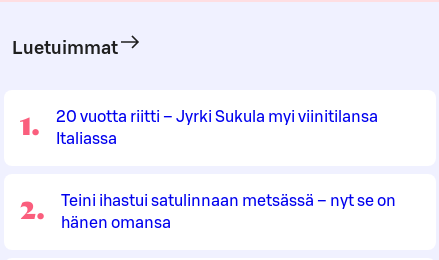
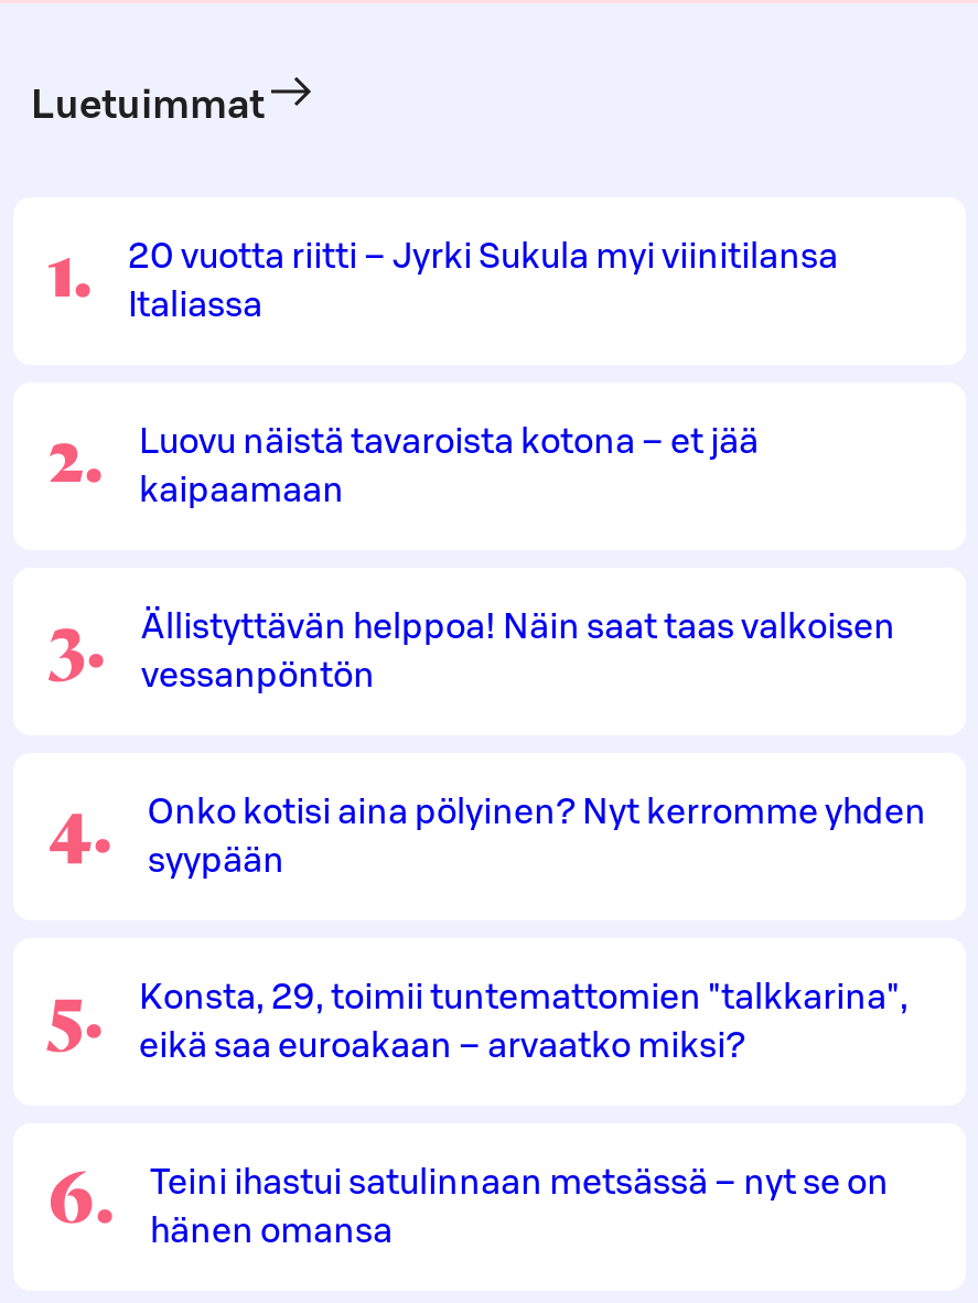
none -> [49,423,926,1241] Luovu näistä tavaroista kotona – et jää | kaipaamaan | 3. | Ällistyttävän helppoa! Näin saat taas valkoisen | vessanpöntön | 4. | Onko kotisi aina pölyinen? Nyt kerromme yhden | syypään | 5. | Konsta, 29, toimii tuntemattomien "talkkarina", | eikä saa euroakaan – arvaatko miksi? | 6.

